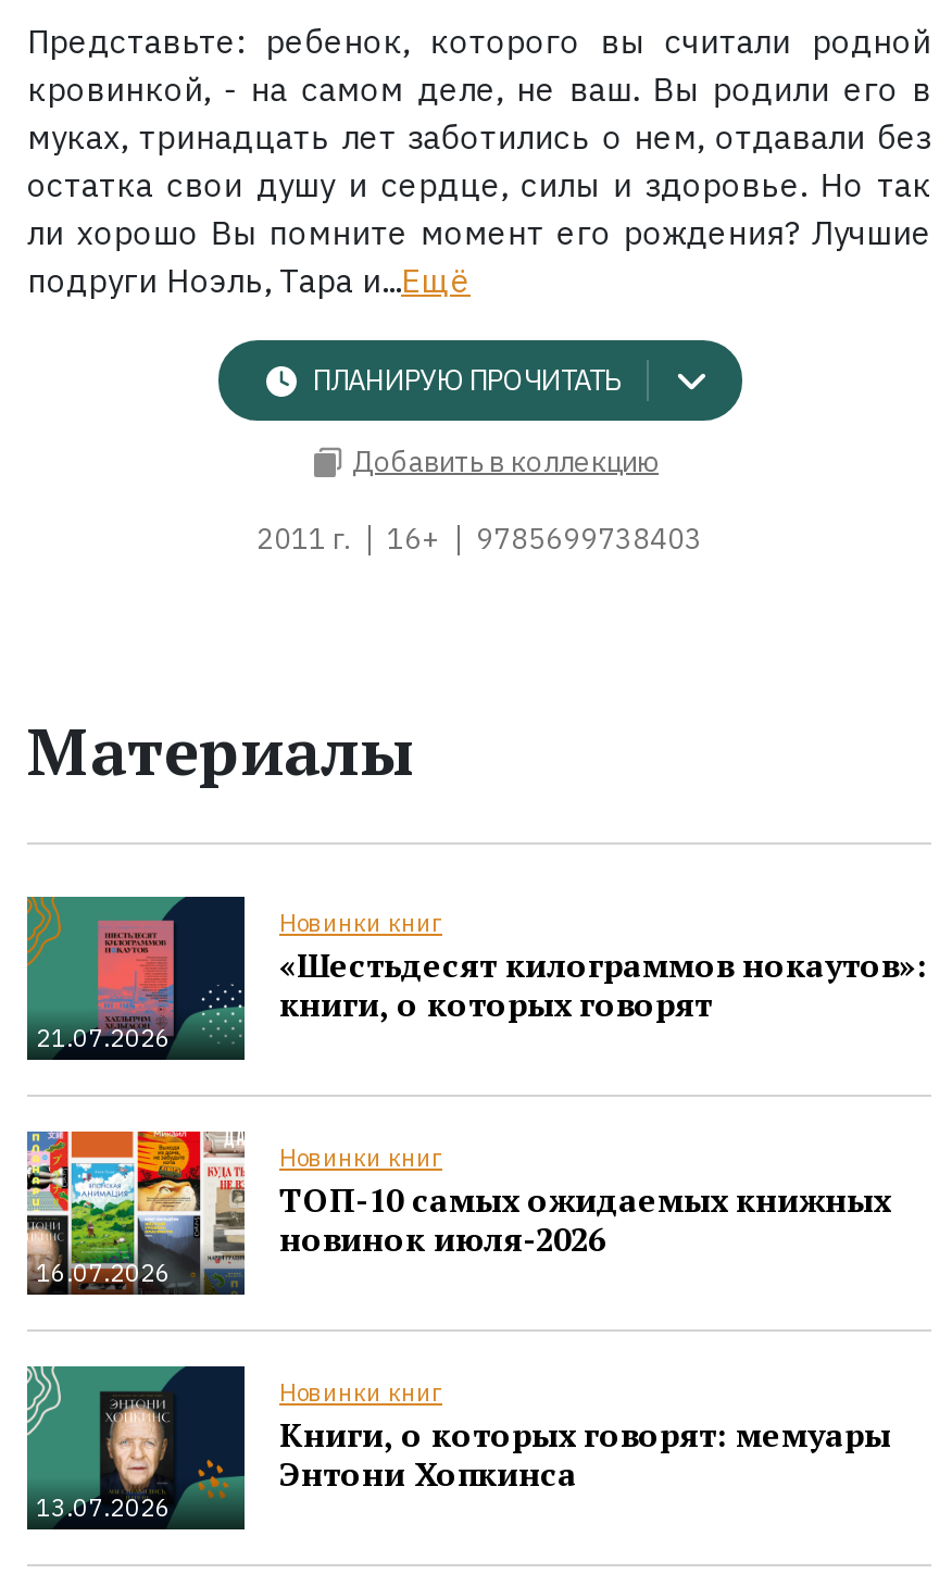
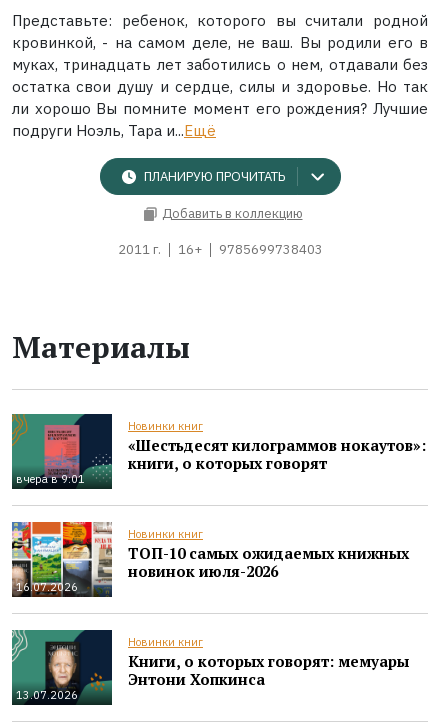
[36,1022,171,1053] 21.07.2026 -> [16,472,85,486] вчера в 9:01

